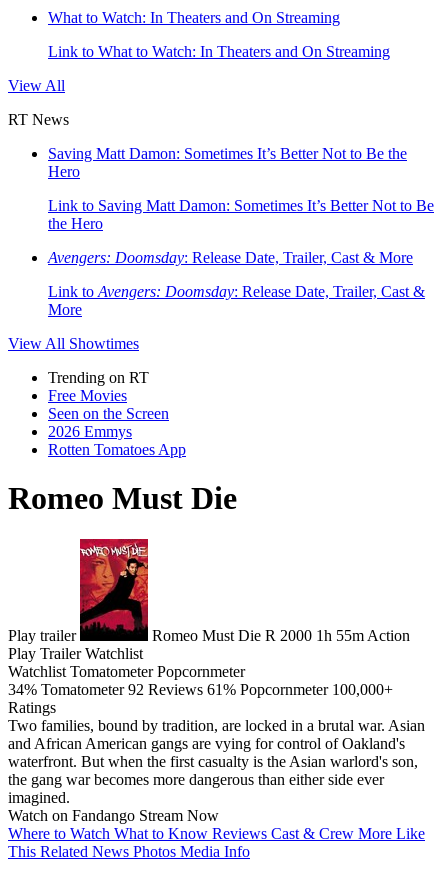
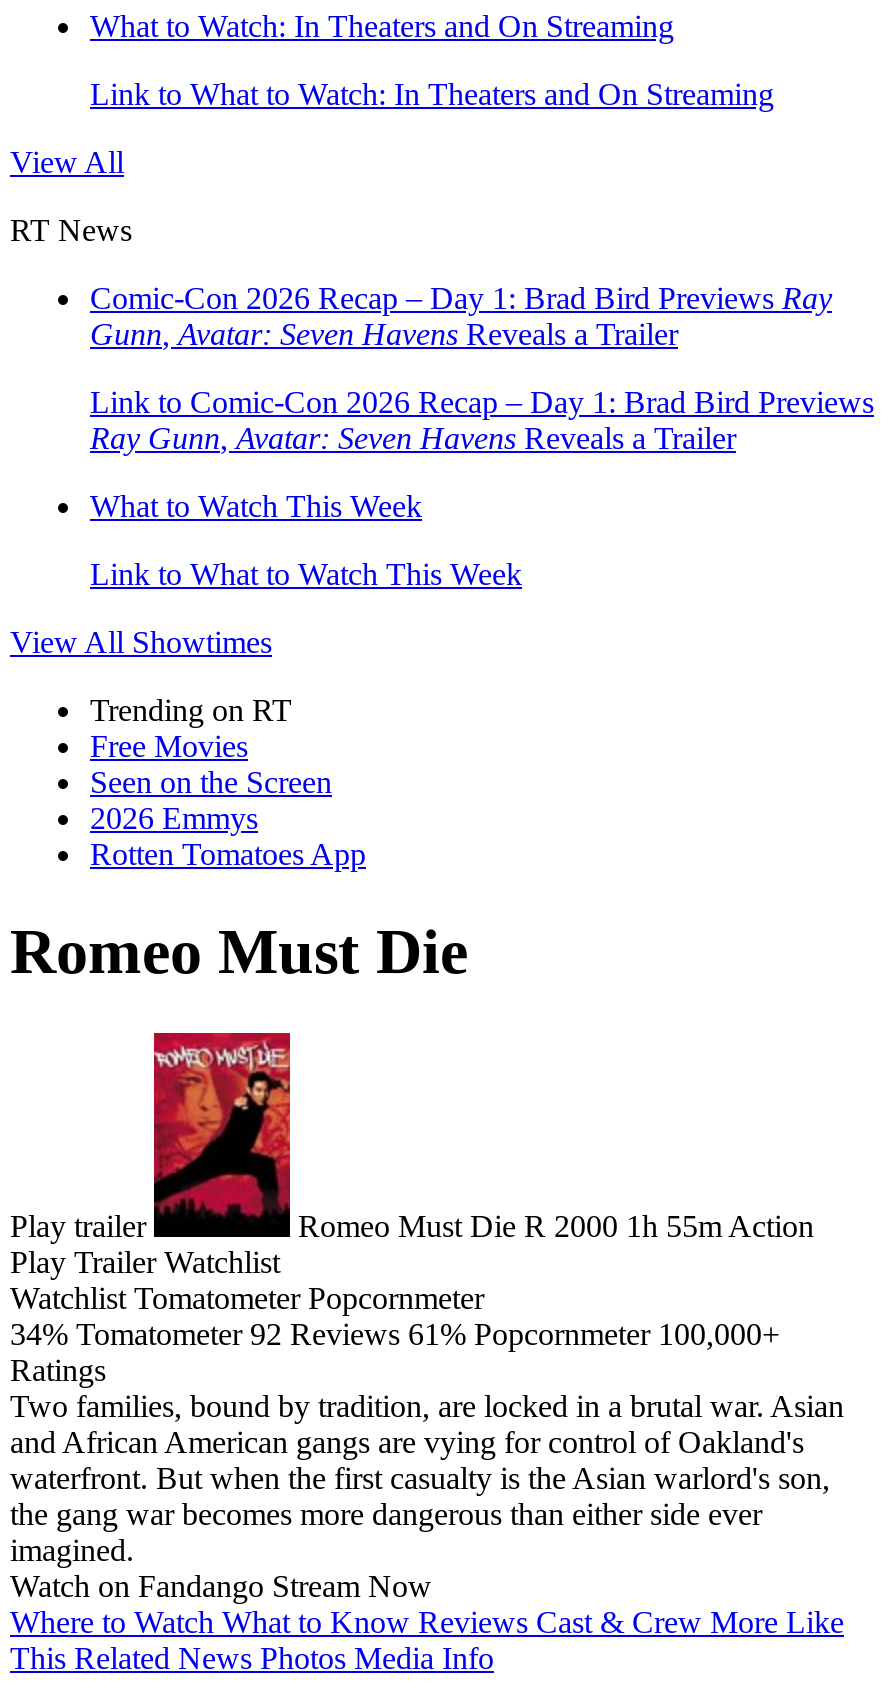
[48,145,407,180] Saving Matt Damon: Sometimes It’s Better Not to Be the | Hero -> [90,281,832,351] Comic-Con 2026 Recap – Day 1: Brad Bird Previews Ray | Gunn, Avatar: Seven Havens Reveals a Trailer
[48,197,434,232] Link to Saving Matt Damon: Sometimes It’s Better Not to Be | the Hero -> [90,385,874,455] Link to Comic-Con 2026 Recap – Day 1: Brad Bird Previews | Ray Gunn, Avatar: Seven Havens Reveals a Trailer
[48,249,413,266] Avengers: Doomsday: Release Date, Trailer, Cast & More -> [90,489,422,523] What to Watch This Week
[48,283,425,318] Link to Avengers: Doomsday: Release Date, Trailer, Cast & | More -> [90,557,522,591] Link to What to Watch This Week

